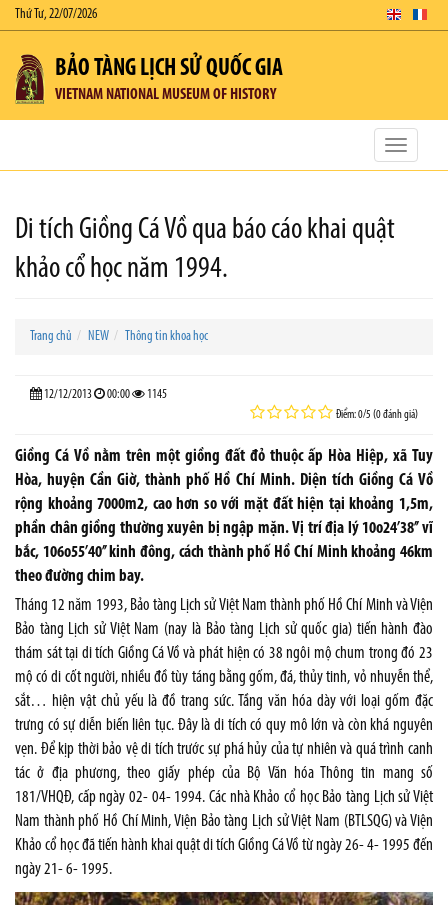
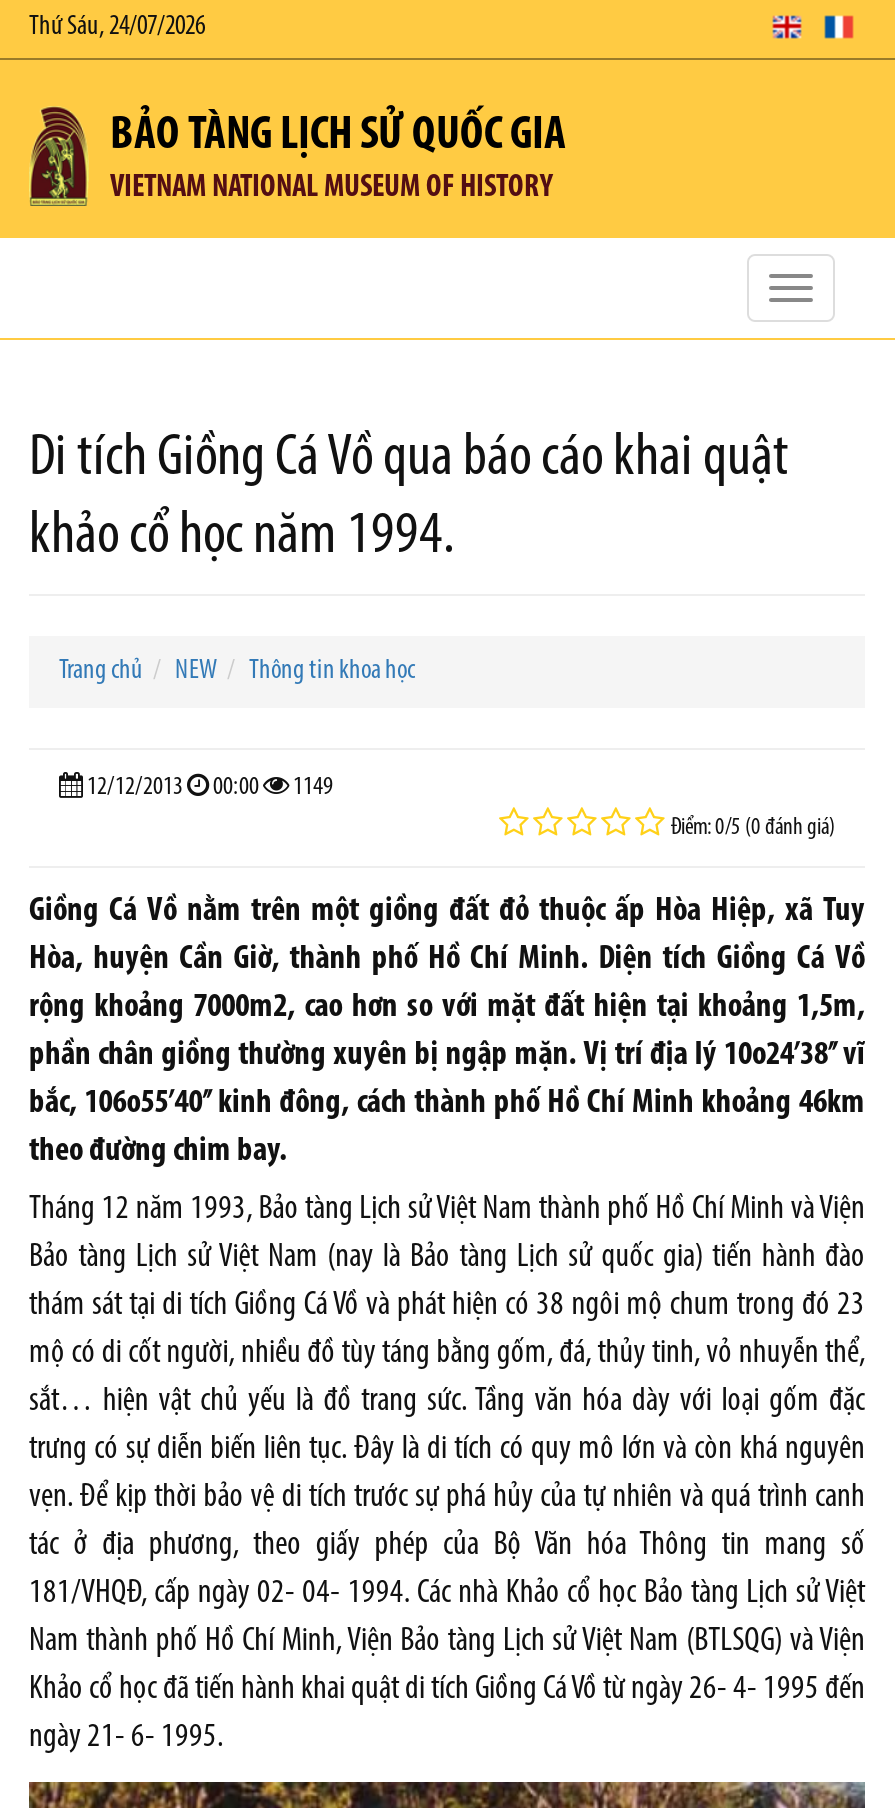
[15,7,97,22] Thứ Tư, 22/07/2026 -> [29,12,205,42] Thứ Sáu, 24/07/2026
[42,388,167,401] 12/12/2013 00:00 1145 -> [83,774,333,800] 12/12/2013 00:00 1149

